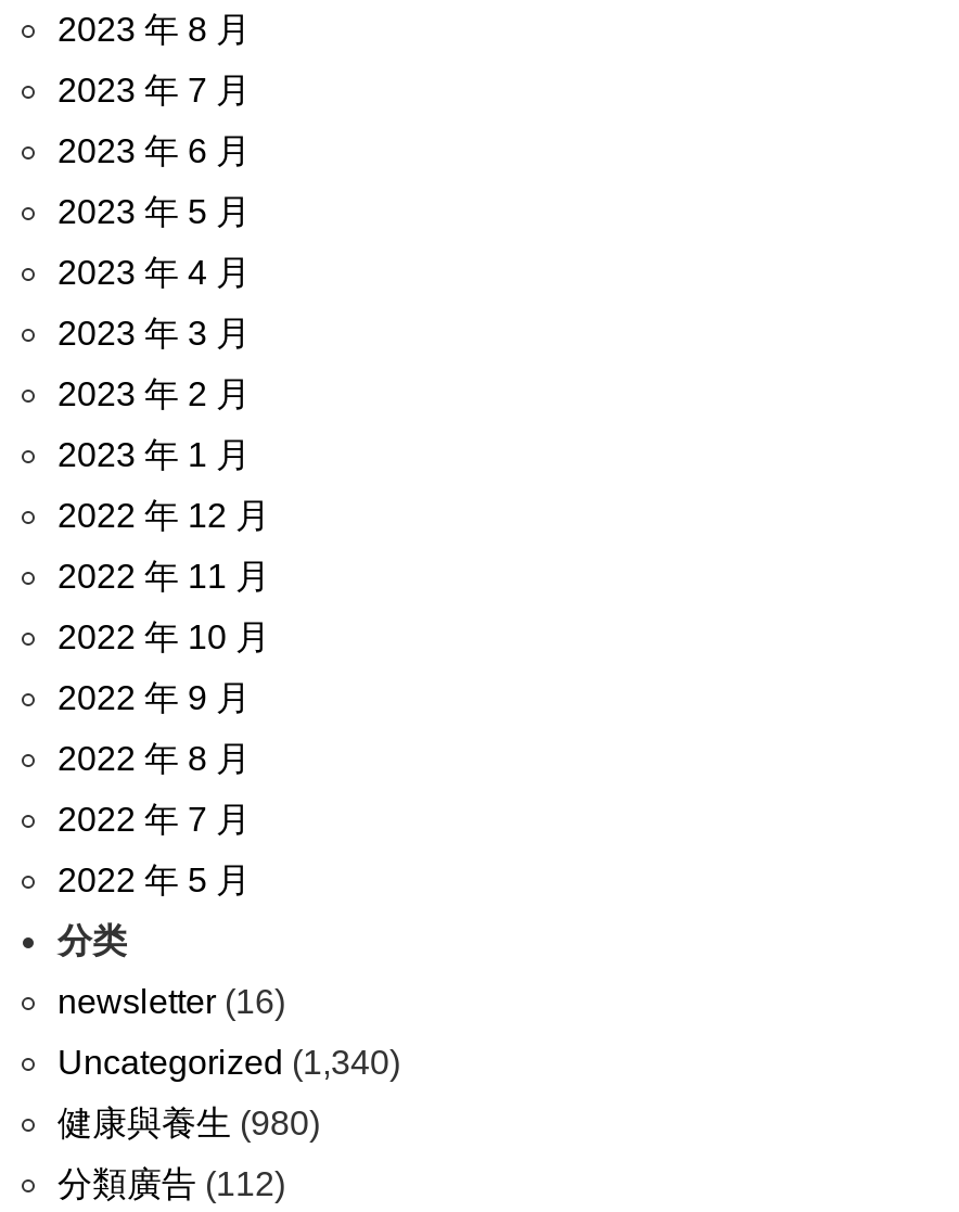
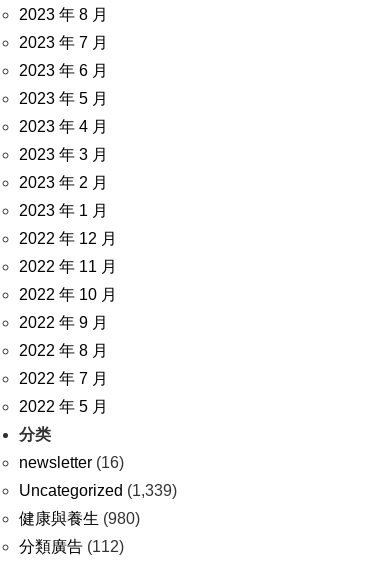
[57,1044,400,1081] Uncategorized (1,340) -> [19,482,177,499] Uncategorized (1,339)

